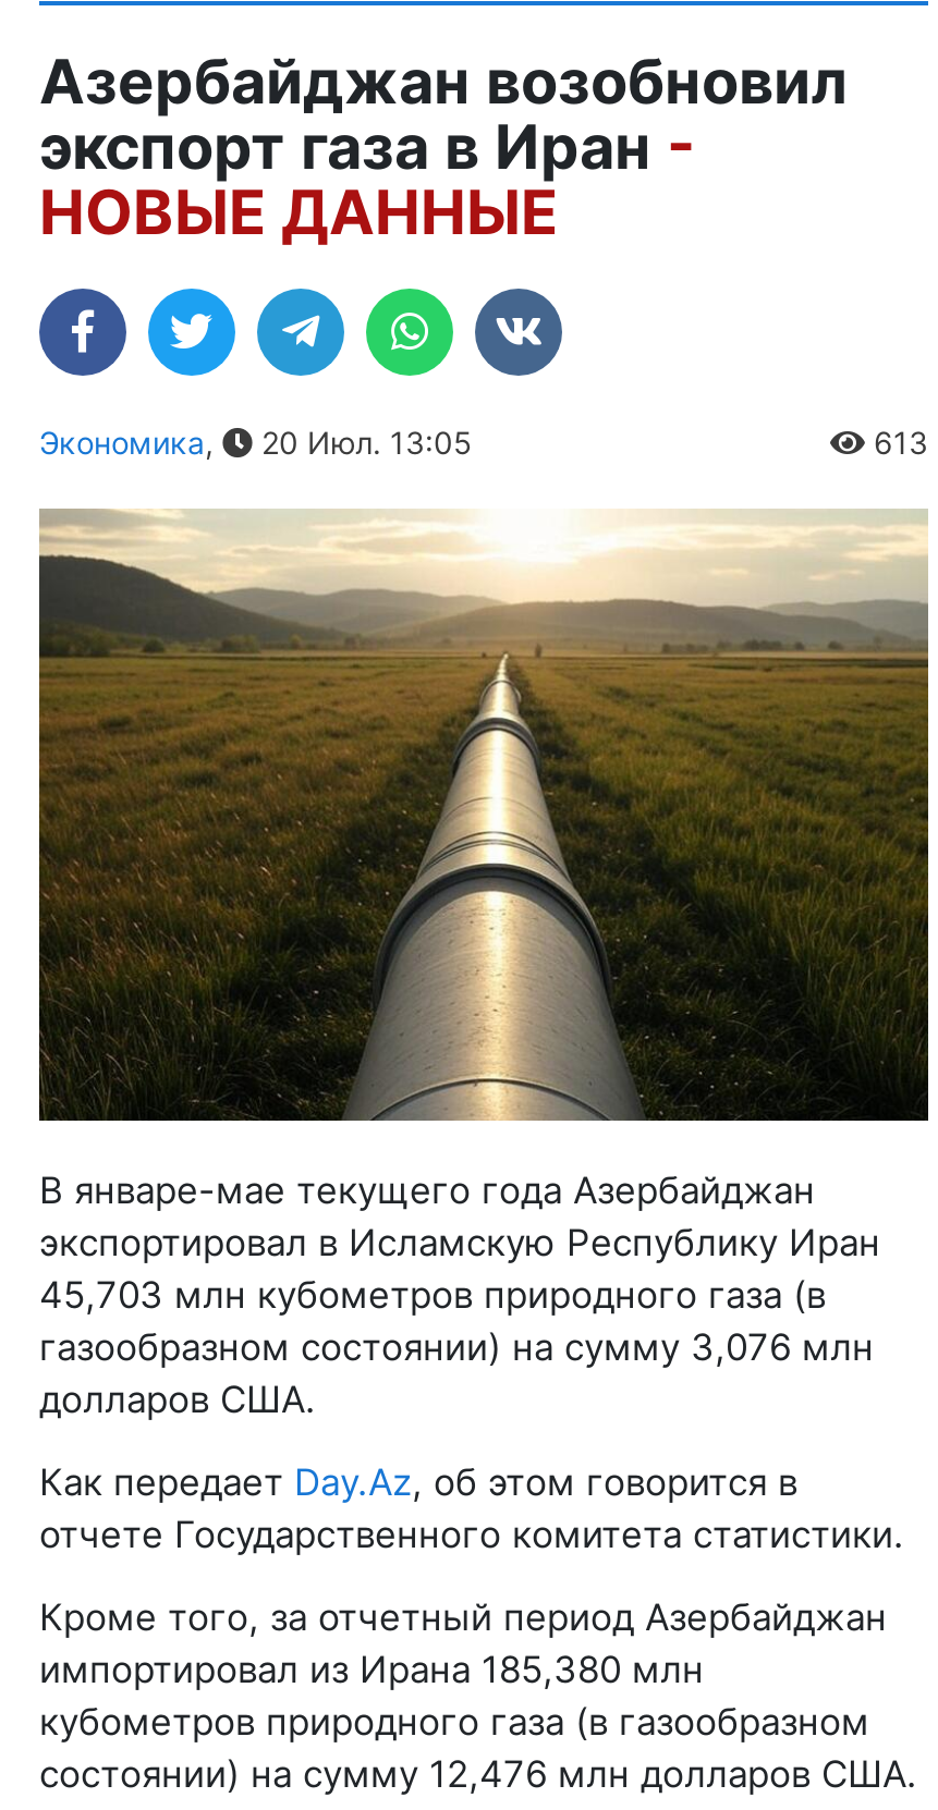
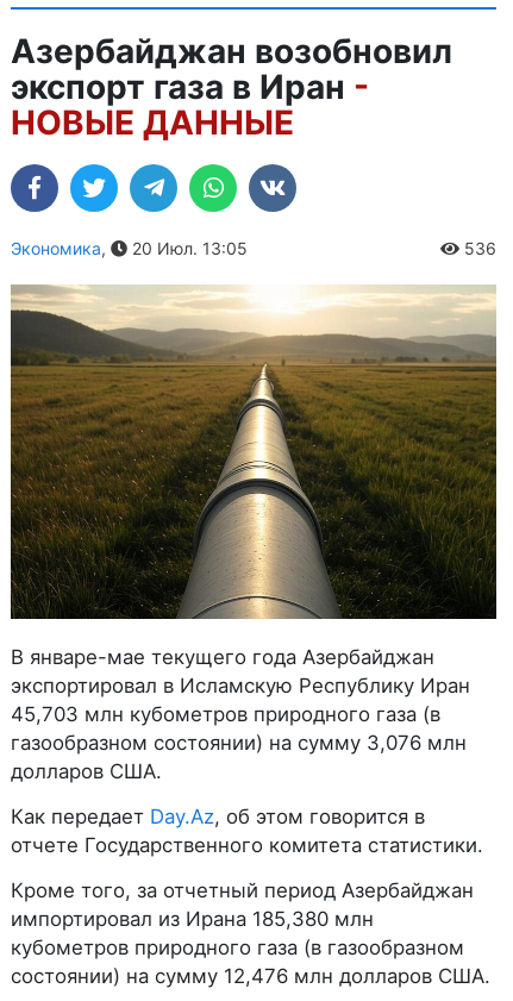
[865,424,928,461] 613 -> [459,238,496,258] 536

